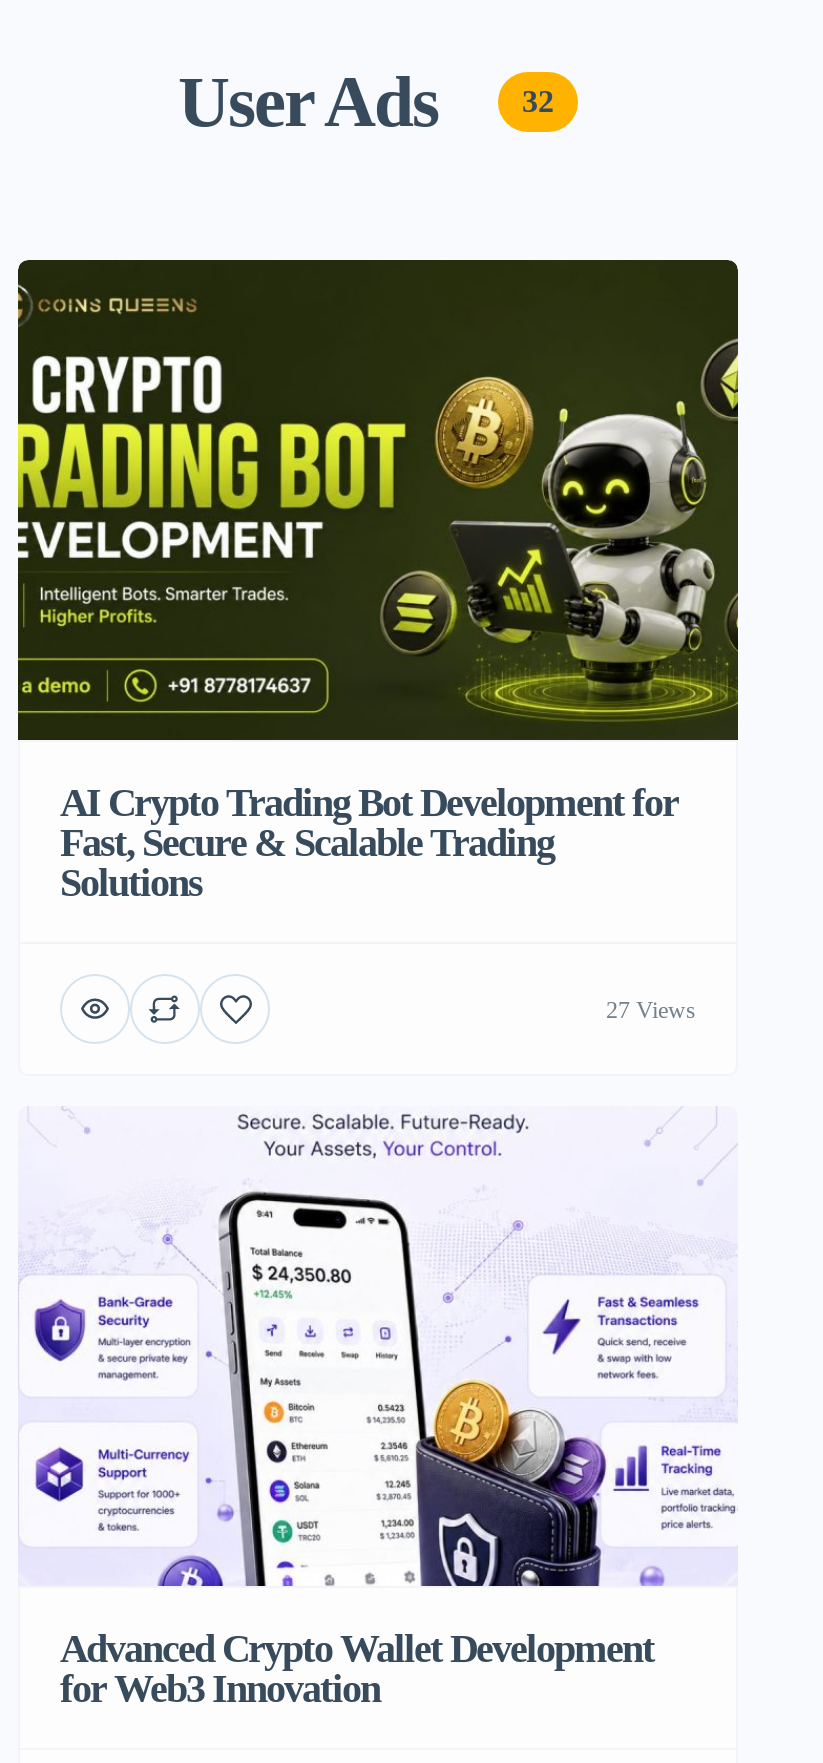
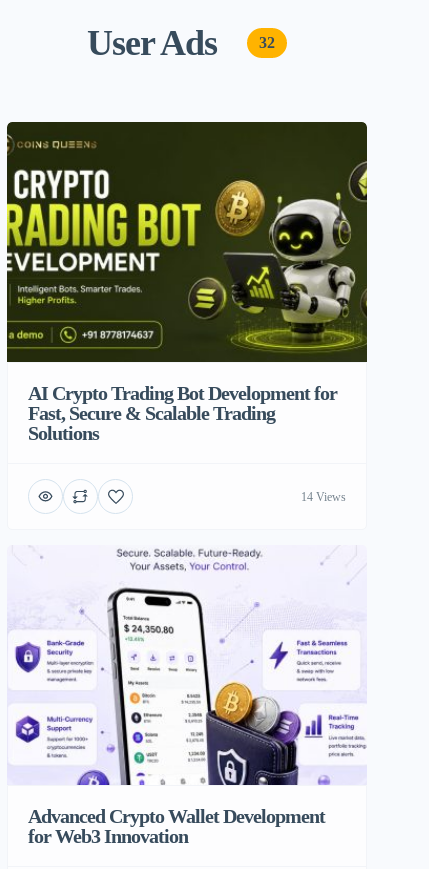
[606,995,696,1023] 27 Views -> [301,489,346,503] 14 Views

